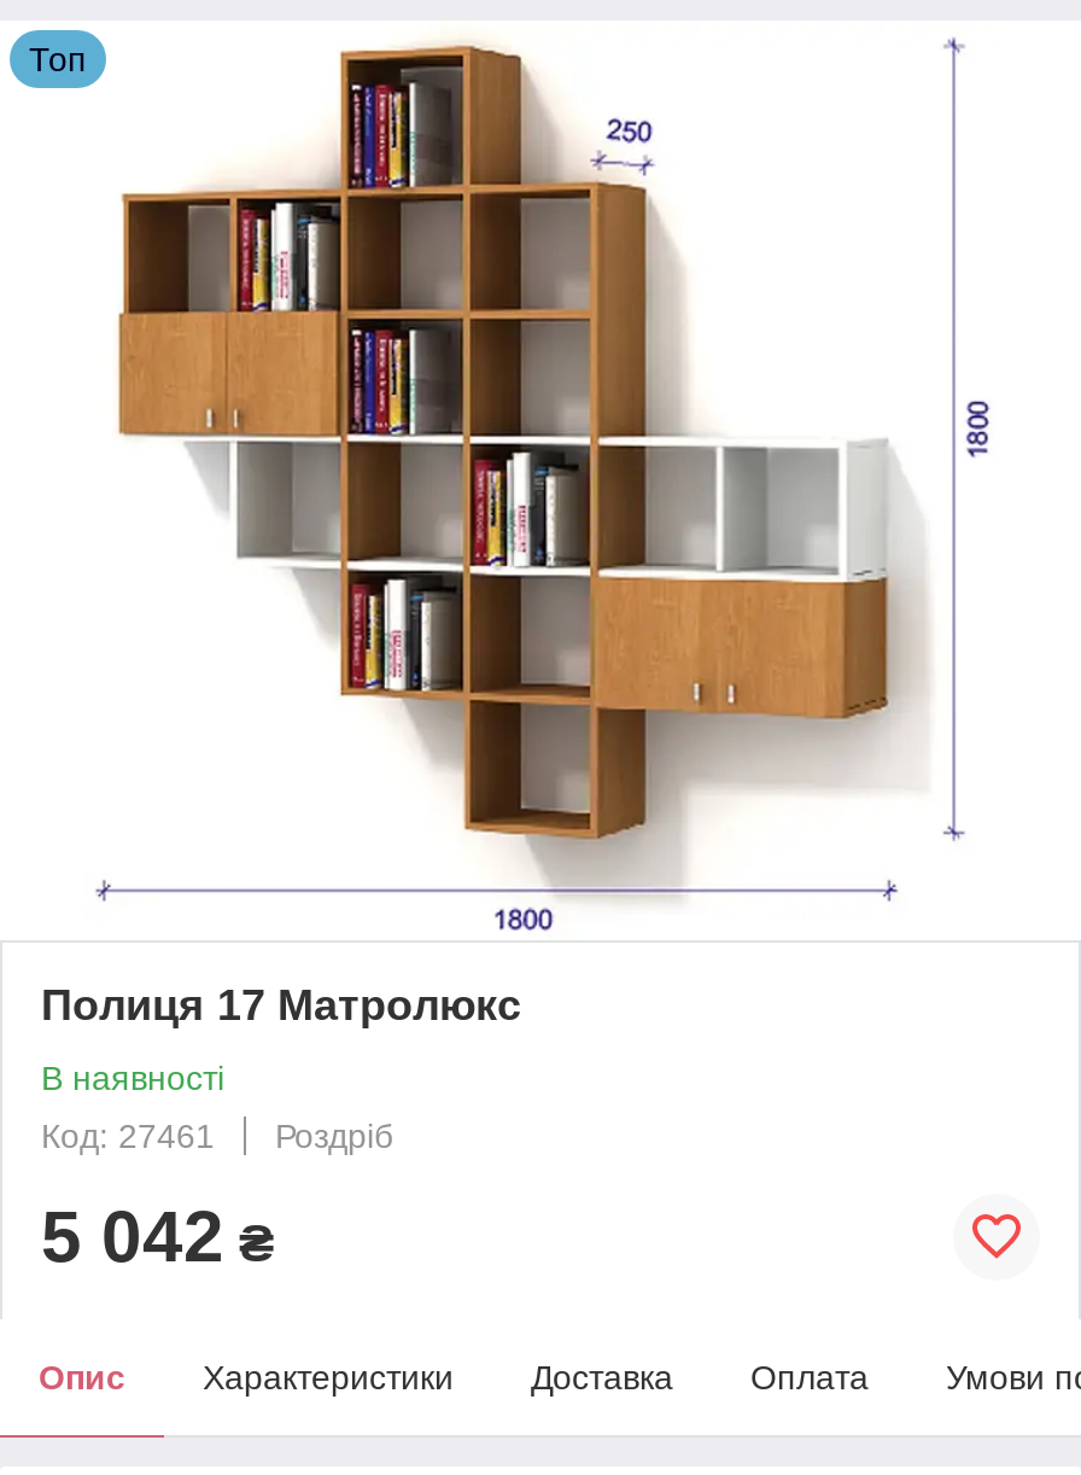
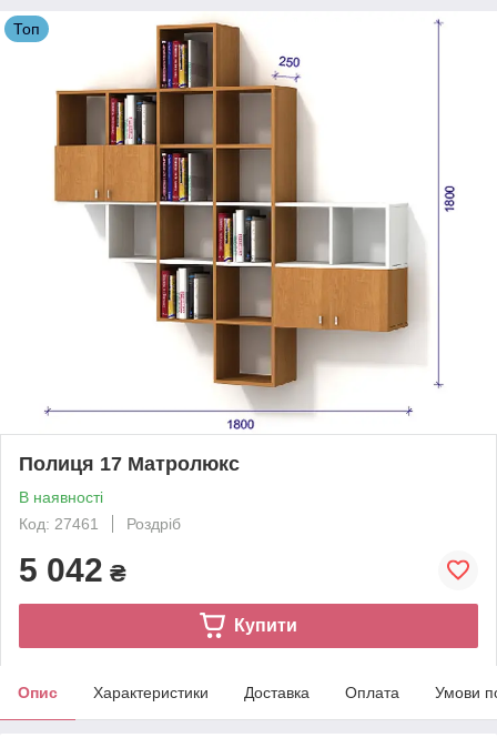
none -> [234,616,297,635] Купити

